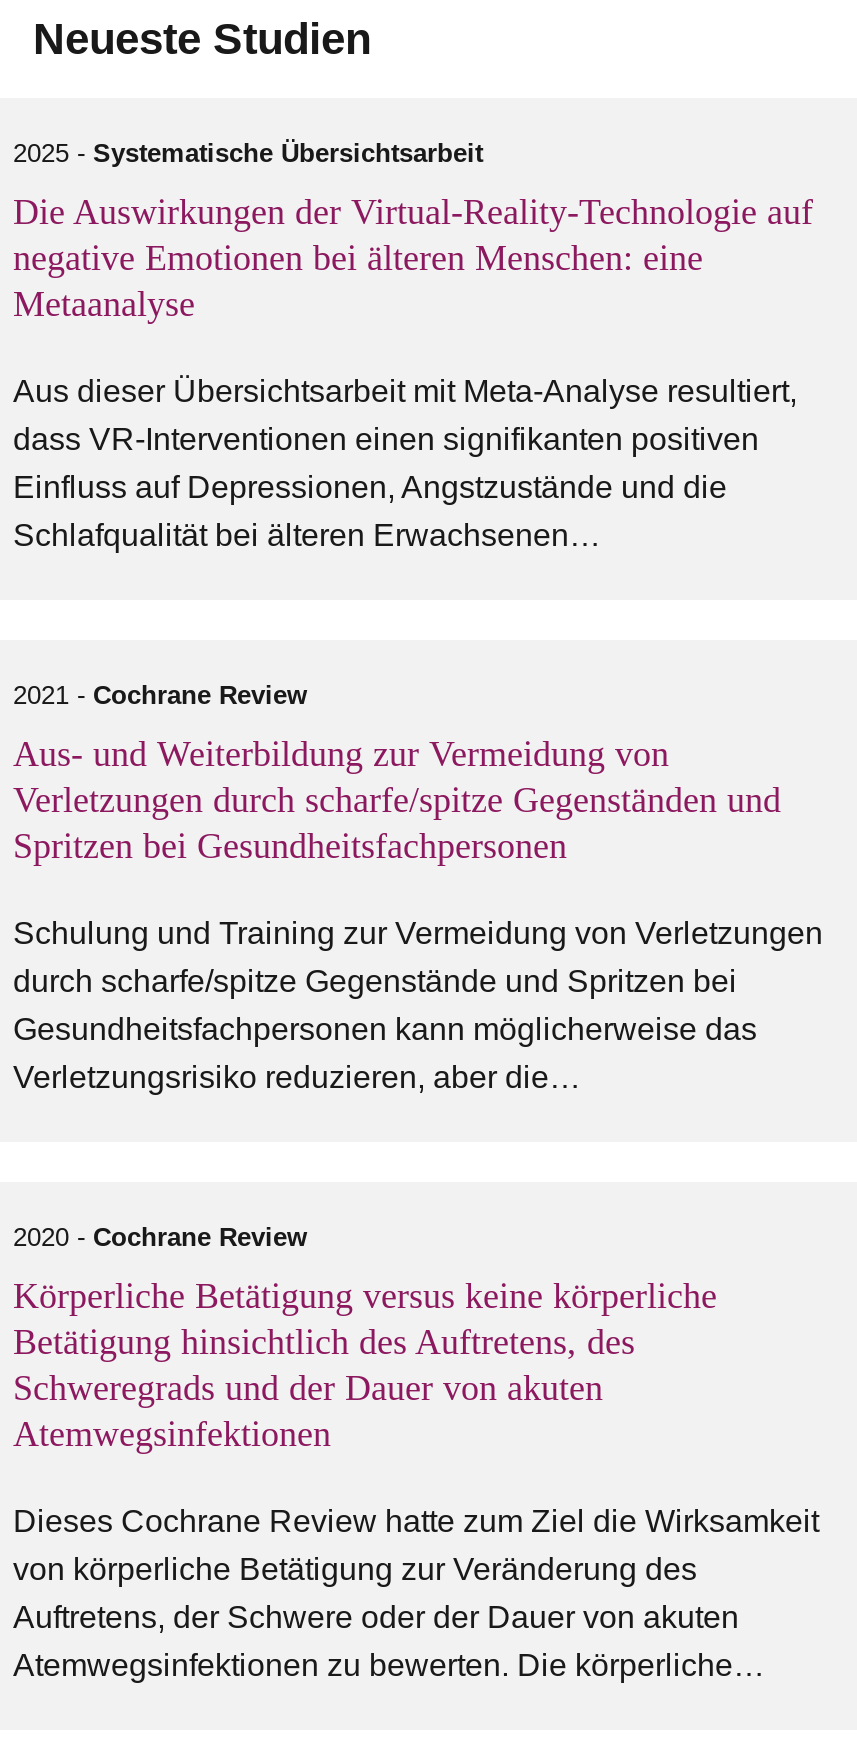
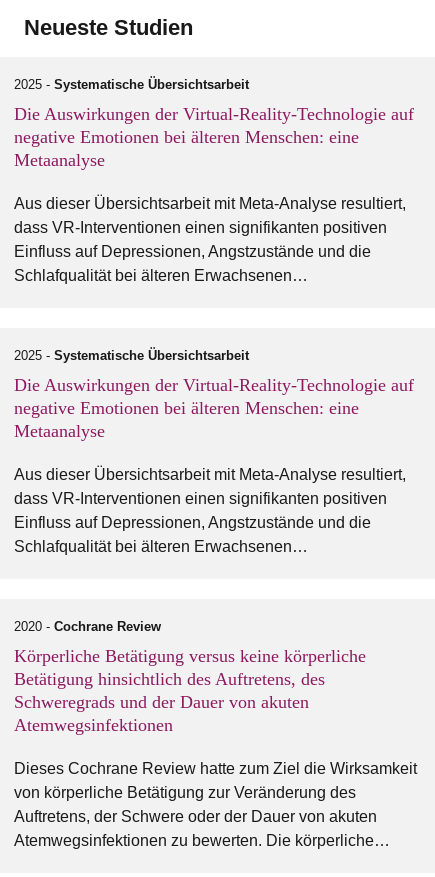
[13,681,307,711] 2021 - Cochrane Review -> [14,348,249,363] 2025 - Systematische Übersichtsarbeit
[13,735,781,867] Aus- und Weiterbildung zur Vermeidung von | Verletzungen durch scharfe/spitze Gegenständen und | Spritzen bei Gesundheitsfachpersonen -> [14,375,414,441] Die Auswirkungen der Virtual-Reality-Technologie auf | negative Emotionen bei älteren Menschen: eine | Metaanalyse
[13,917,823,1095] Schulung und Training zur Vermeidung von Verletzungen | durch scharfe/spitze Gegenstände und Spritzen bei | Gesundheitsfachpersonen kann möglicherweise das | Verletzungsrisiko reduzieren, aber die… -> [14,466,406,555] Aus dieser Übersichtsarbeit mit Meta-Analyse resultiert, | dass VR-Interventionen einen signifikanten positiven | Einfluss auf Depressionen, Angstzustände und die | Schlafqualität bei älteren Erwachsenen…

